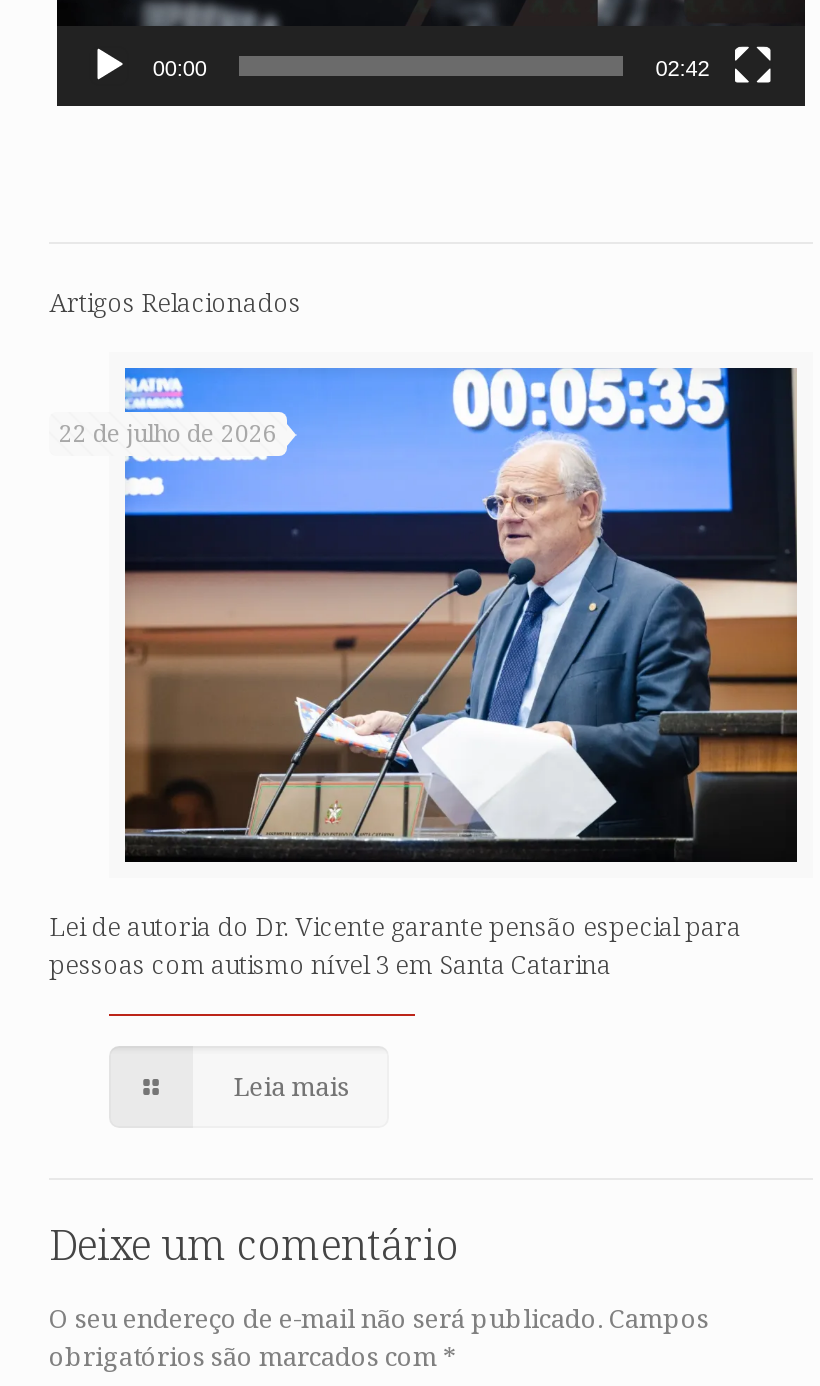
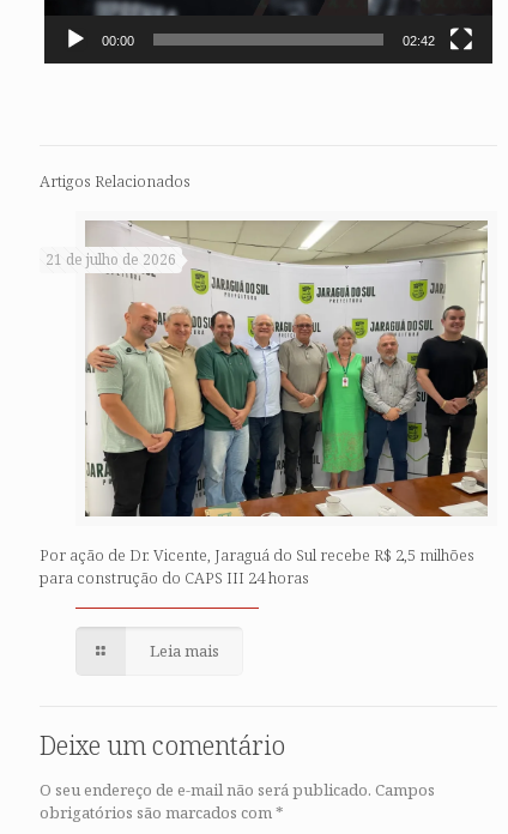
[59,366,799,864] [image] | 22 de julho de 2026 -> [46,219,489,518] [image] | 21 de julho de 2026
[49,909,741,983] Lei de autoria do Dr. Vicente garante pensão especial para | pessoas com autismo nível 3 em Santa Catarina -> [40,545,474,589] Por ação de Dr. Vicente, Jaraguá do Sul recebe R$ 2,5 milhões | para construção do CAPS III 24 horas

